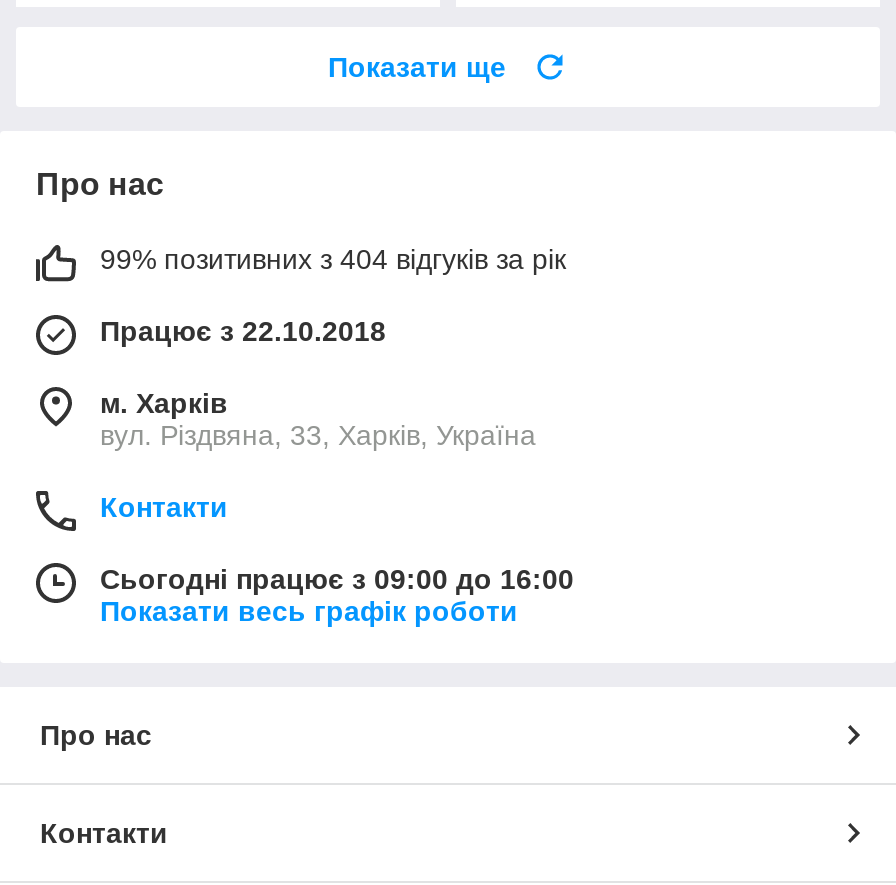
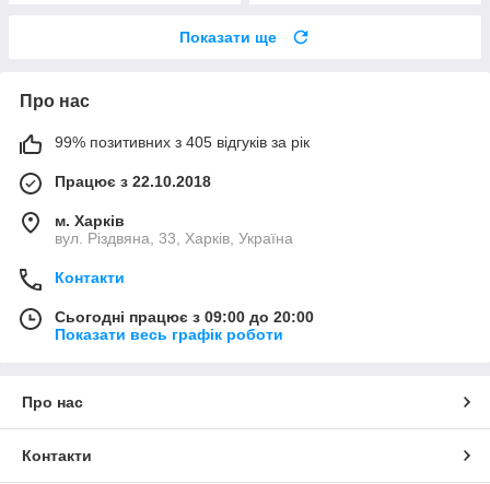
[100,244,566,276] 99% позитивних з 404 відгуків за рік -> [55,134,310,151] 99% позитивних з 405 відгуків за рік
[100,564,574,596] Сьогодні працює з 09:00 до 16:00 -> [55,309,314,326] Сьогодні працює з 09:00 до 20:00

